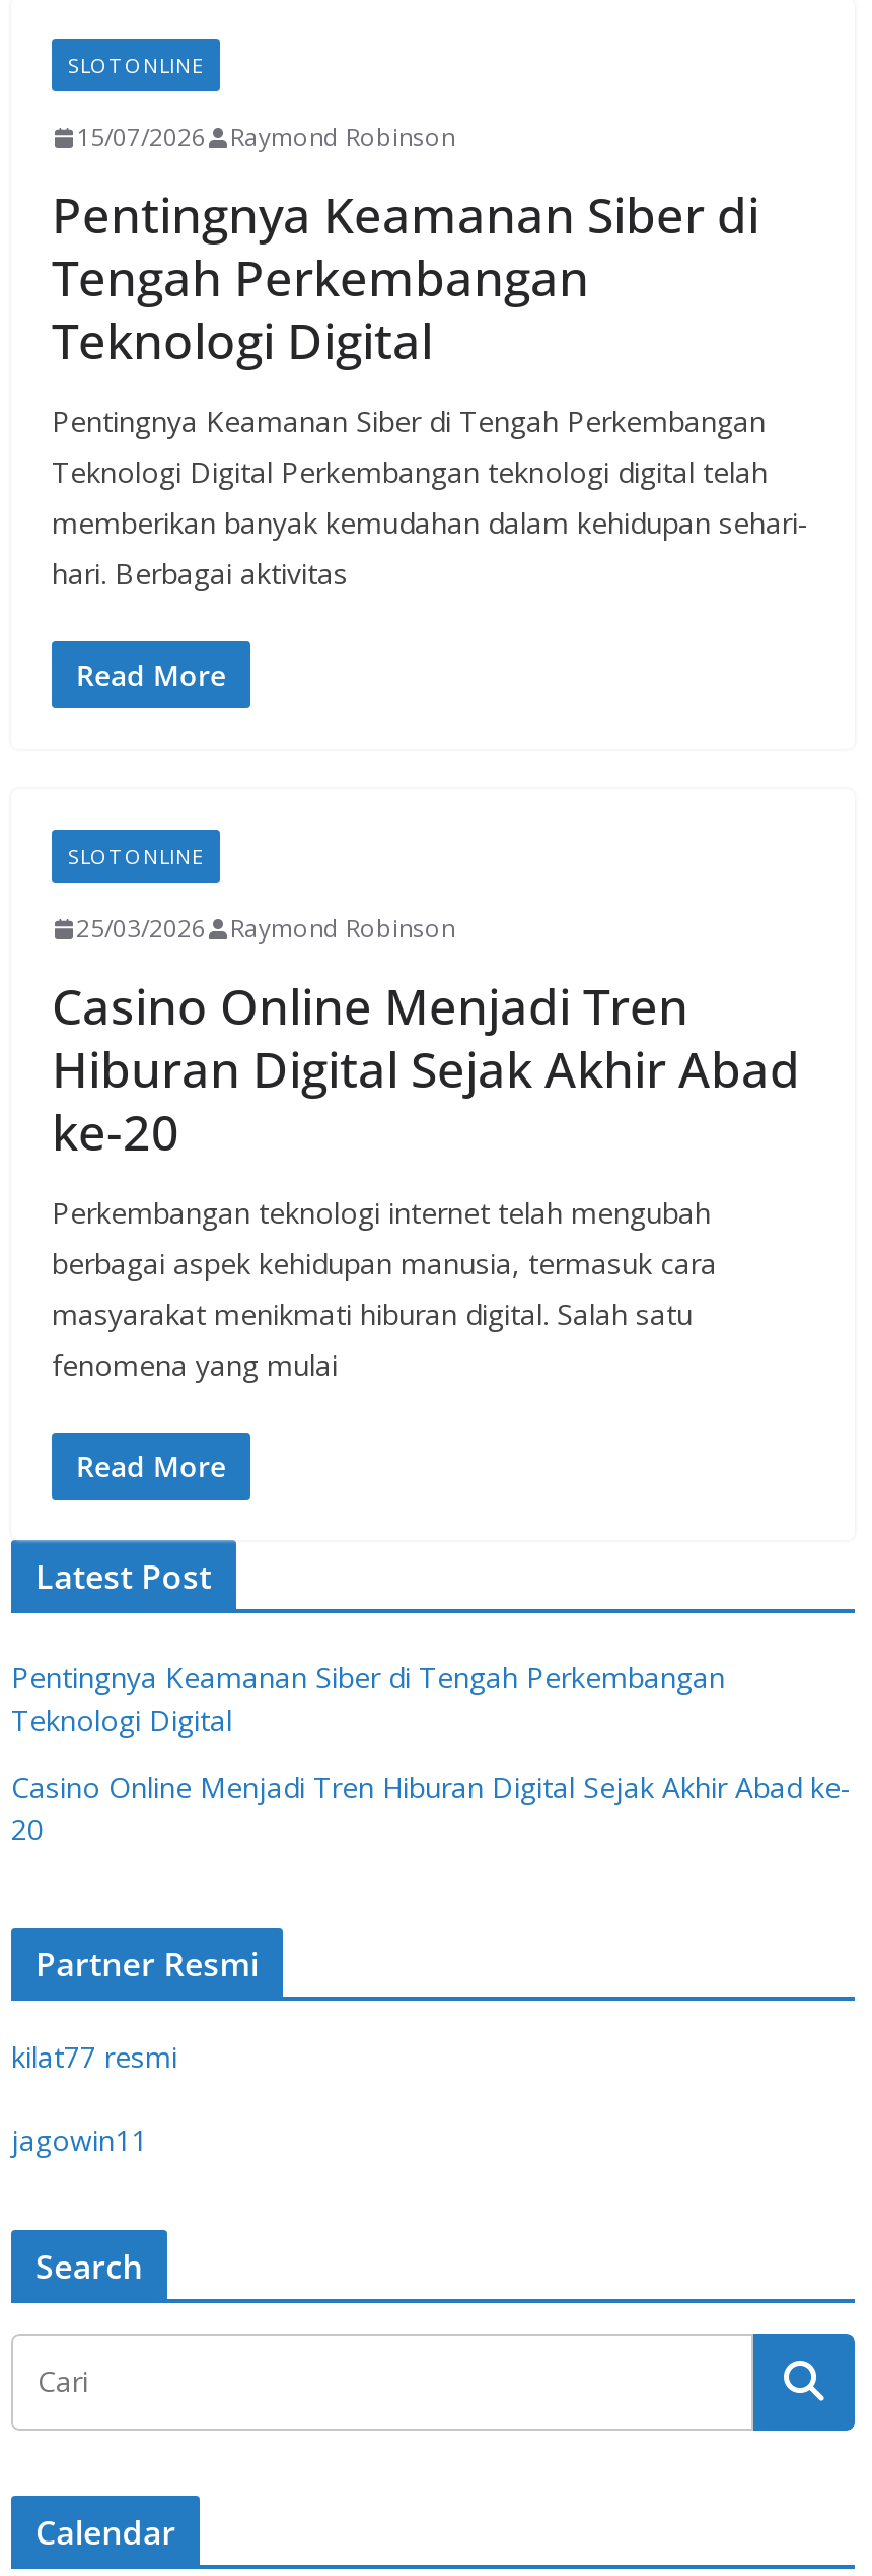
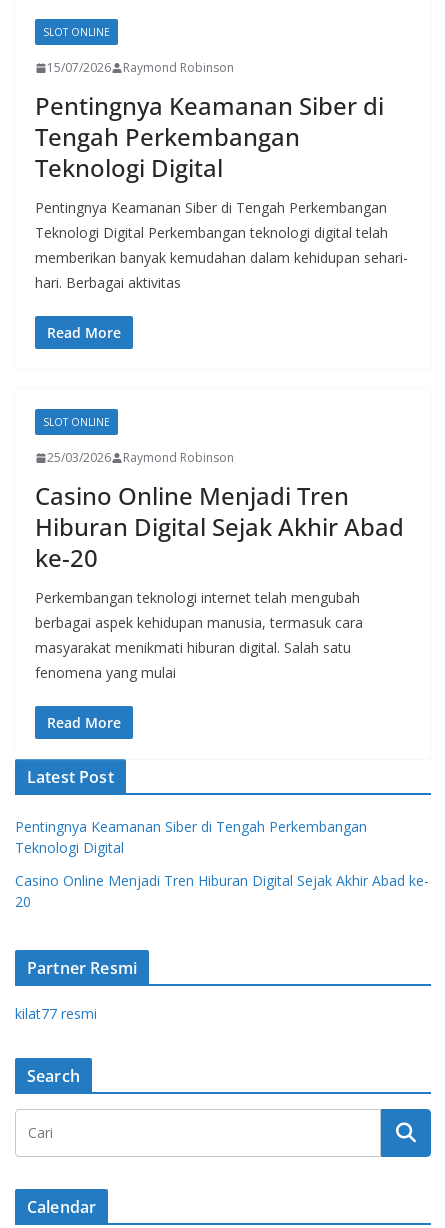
[11,2120,147,2159] jagowin11 -> none

